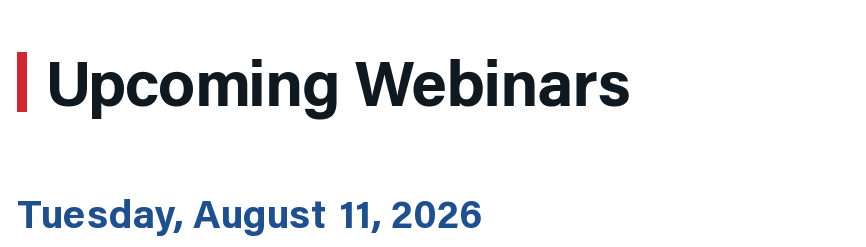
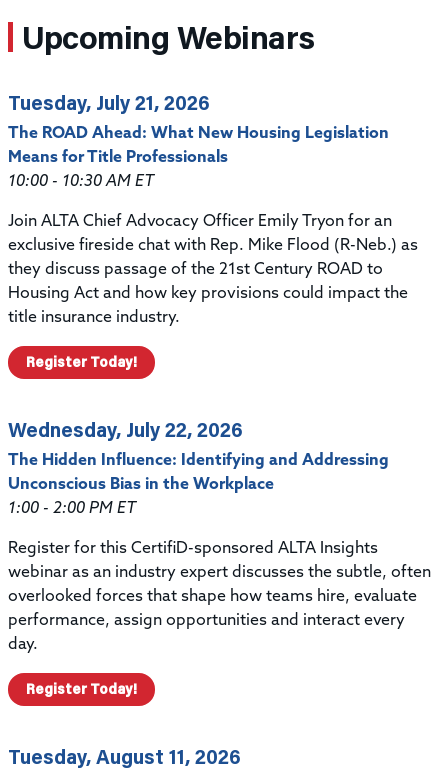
none -> [8,89,431,698] Tuesday, July 21, 2026 | The ROAD Ahead: What New Housing Legislation | Means for Title Professionals | 10:00 - 10:30 AM ET | Join ALTA Chief Advocacy Officer Emily Tryon for an | exclusive fireside chat with Rep. Mike Flood (R-Neb.) as | they discuss passage of the 21st Century ROAD to | Housing Act and how key provisions could impact the | title insurance industry. | Register Today! | Wednesday, July 22, 2026 | The Hidden Influence: Identifying and Addressing | Unconscious Bias in the Workplace | 1:00 - 2:00 PM ET | Register for this CertifiD-sponsored ALTA Insights | webinar as an industry expert discusses the subtle, often | overlooked forces that shape how teams hire, evaluate | performance, assign opportunities and interact every | day. | Register Today!

